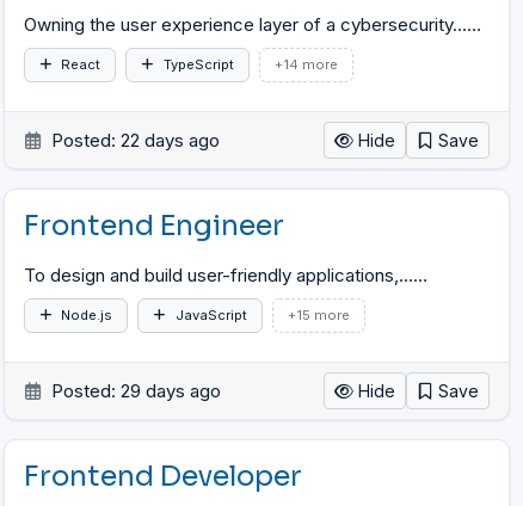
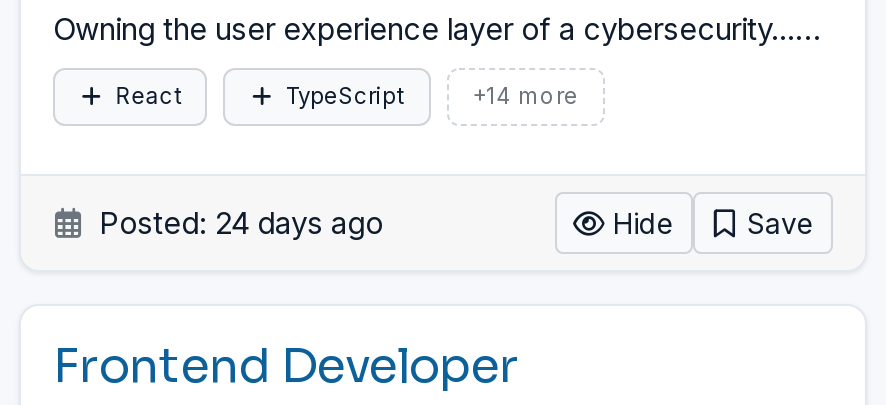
[24,129,479,402] Posted: 22 days ago | Hide | Save | Frontend Engineer | To design and build user-friendly applications,...… | Node.js | JavaScript | +15 more | Posted: 29 days ago -> [91,204,383,242] Posted: 24 days ago

